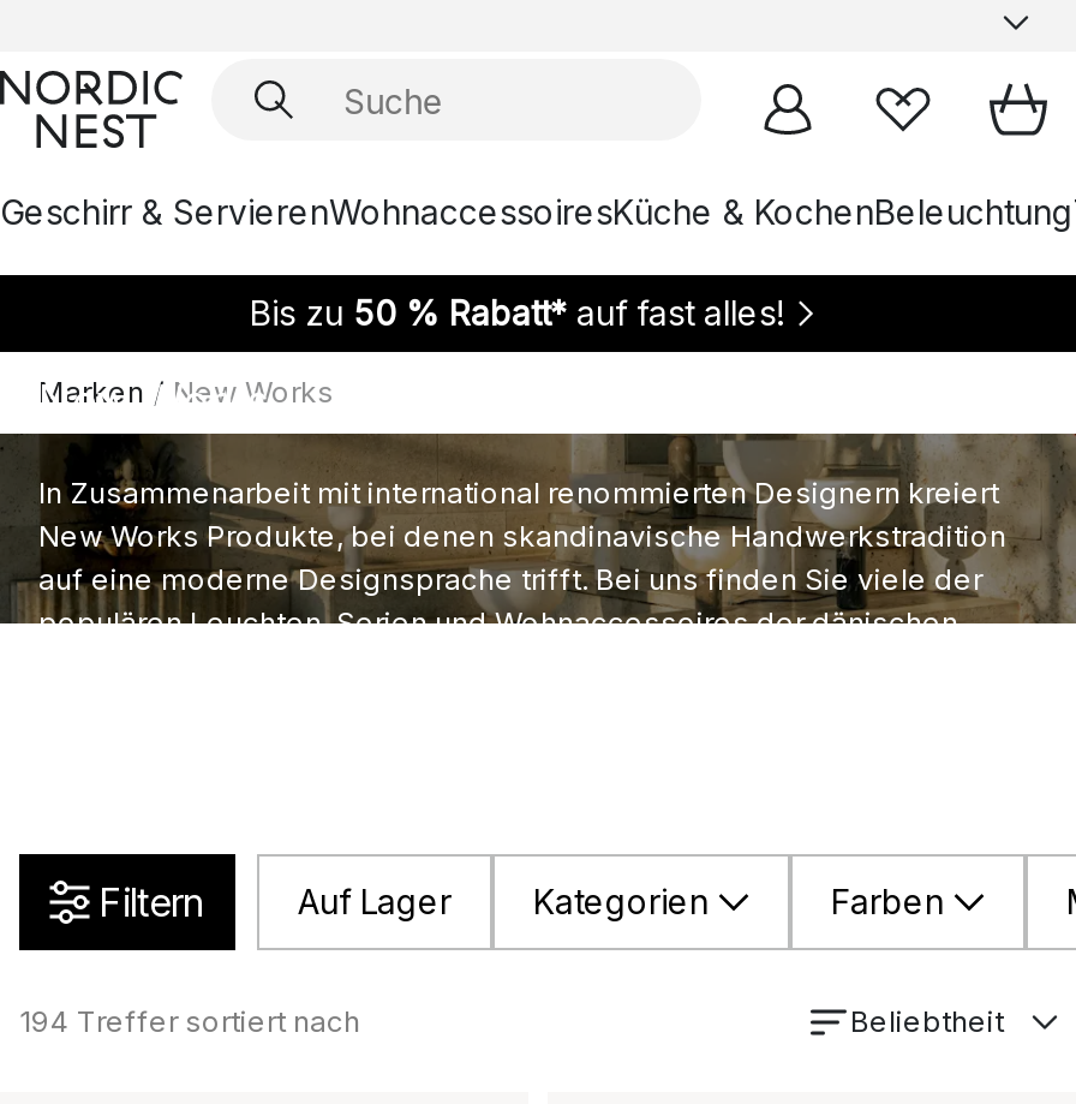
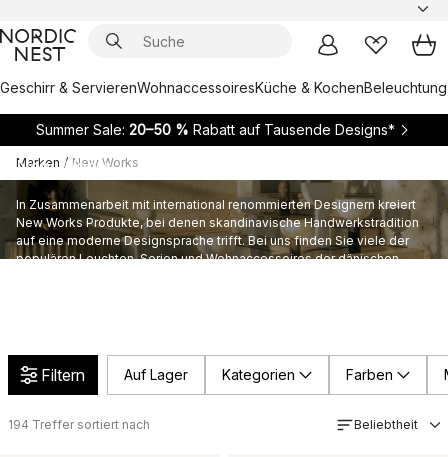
[250,292,783,333] Bis zu 50 % Rabatt* auf fast alles! -> [35,121,394,138] Summer Sale: 20–50 % Rabatt auf Tausende Designs*

